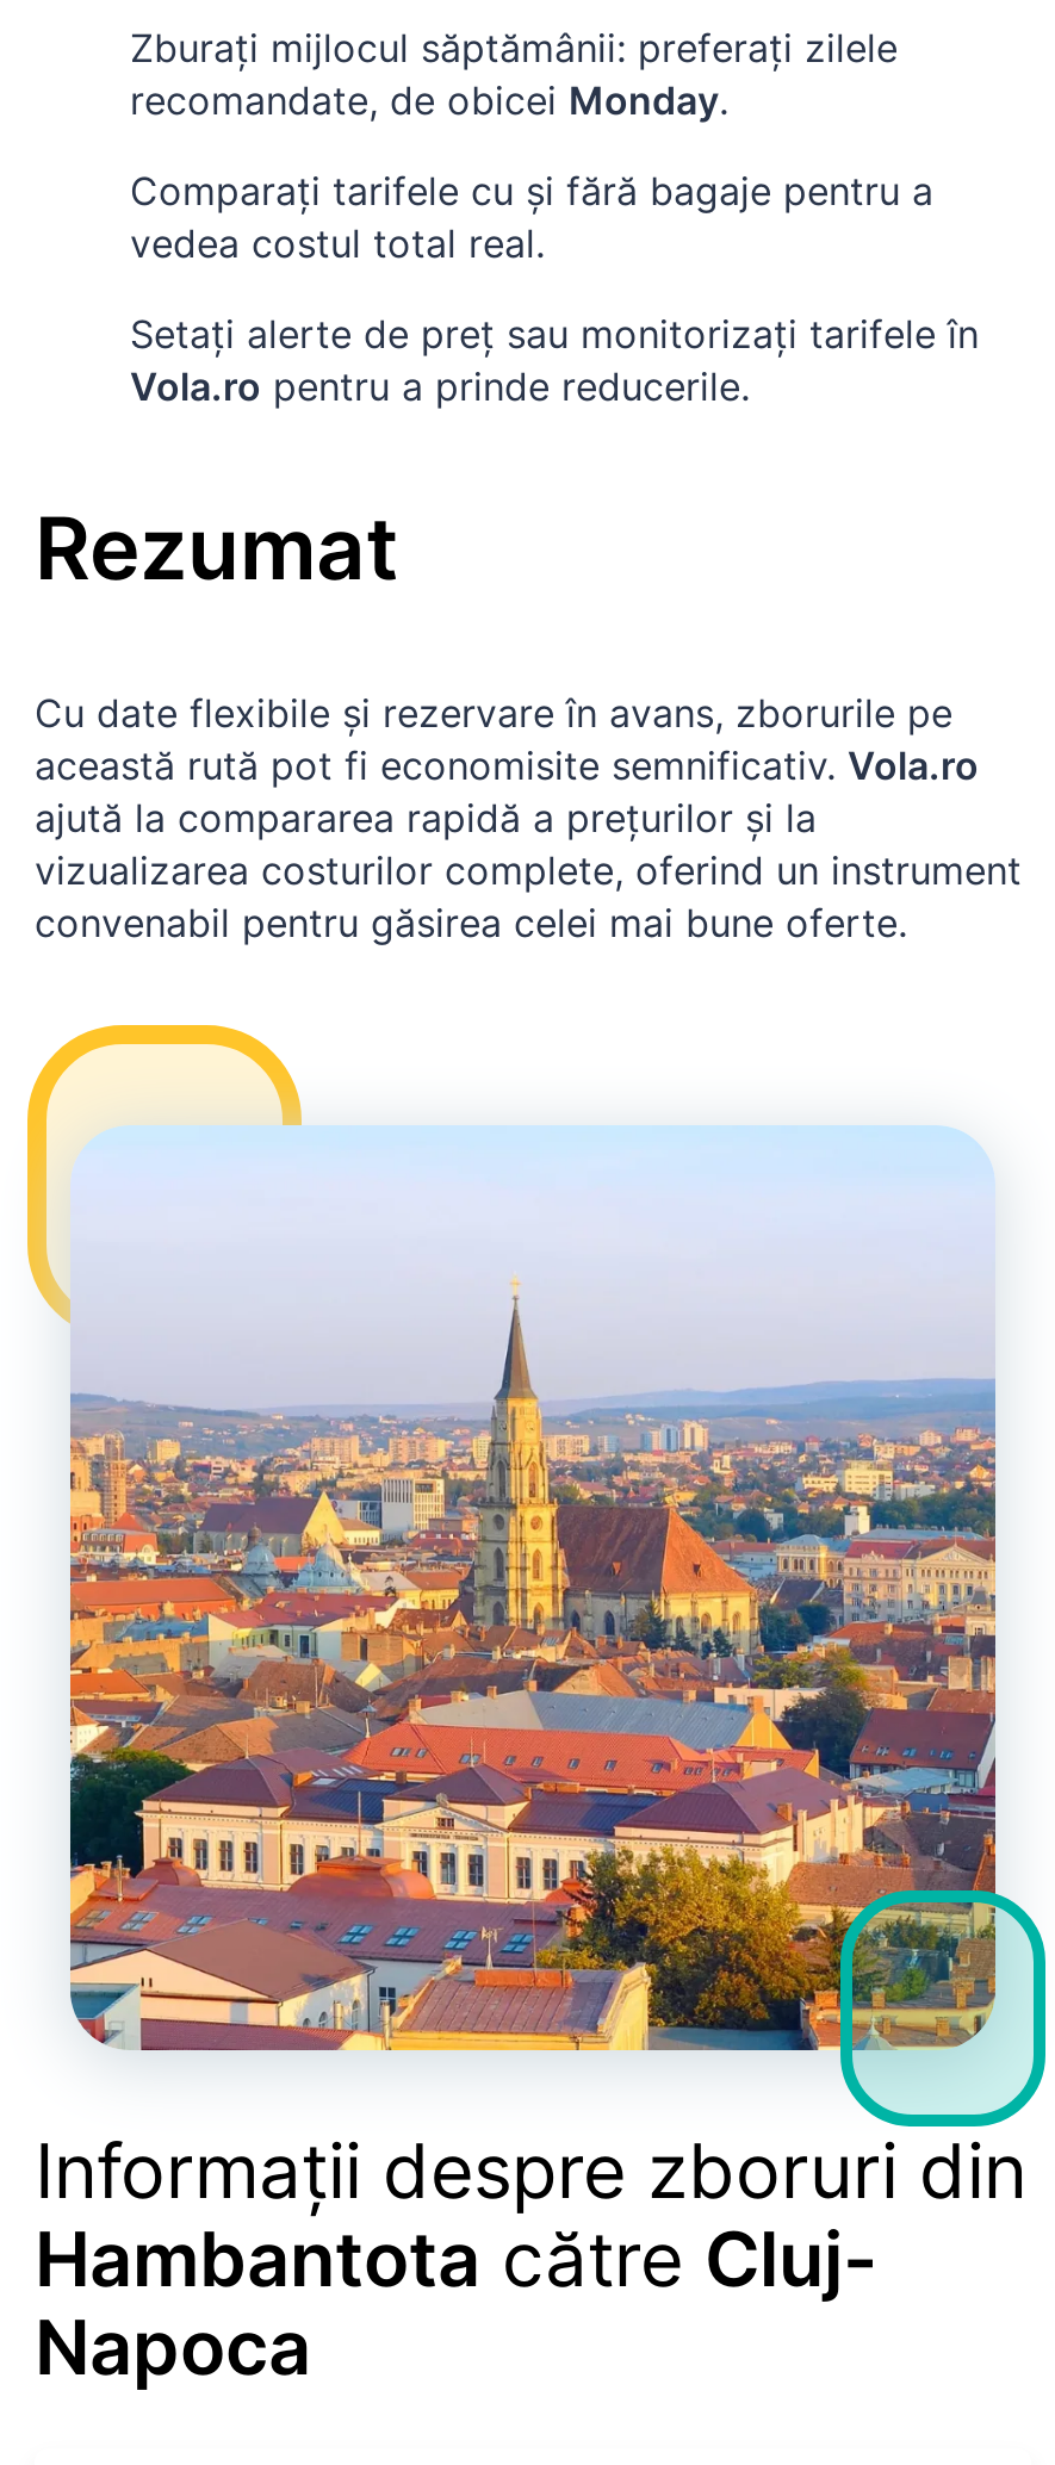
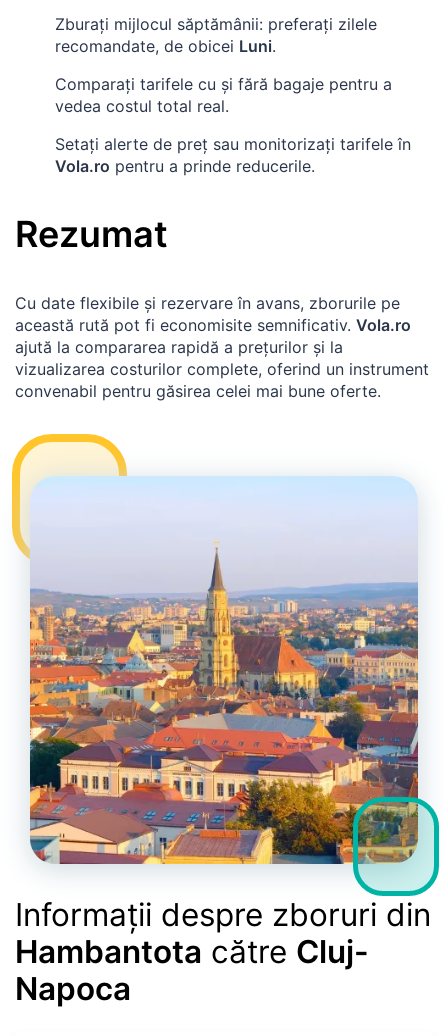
[130,77,728,124] recomandate, de obicei Monday. -> [55,36,276,56] recomandate, de obicei Luni.

